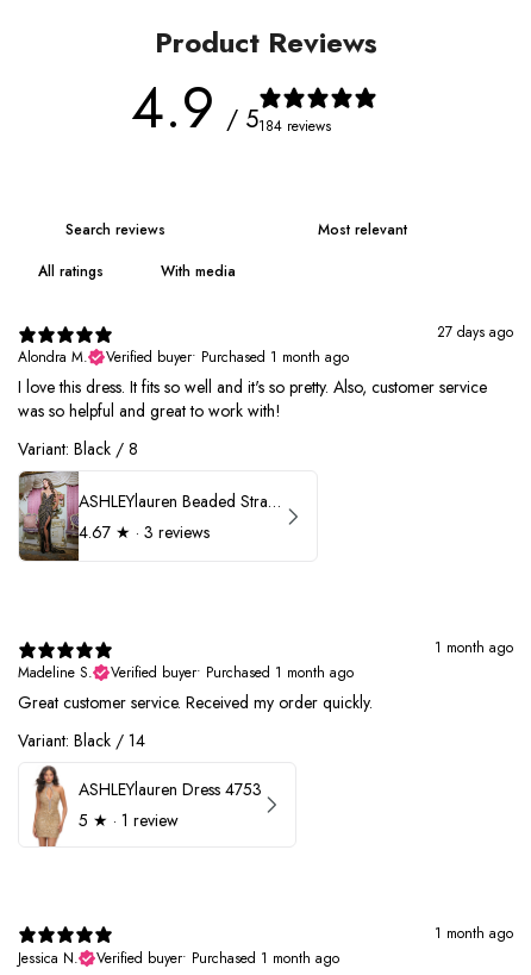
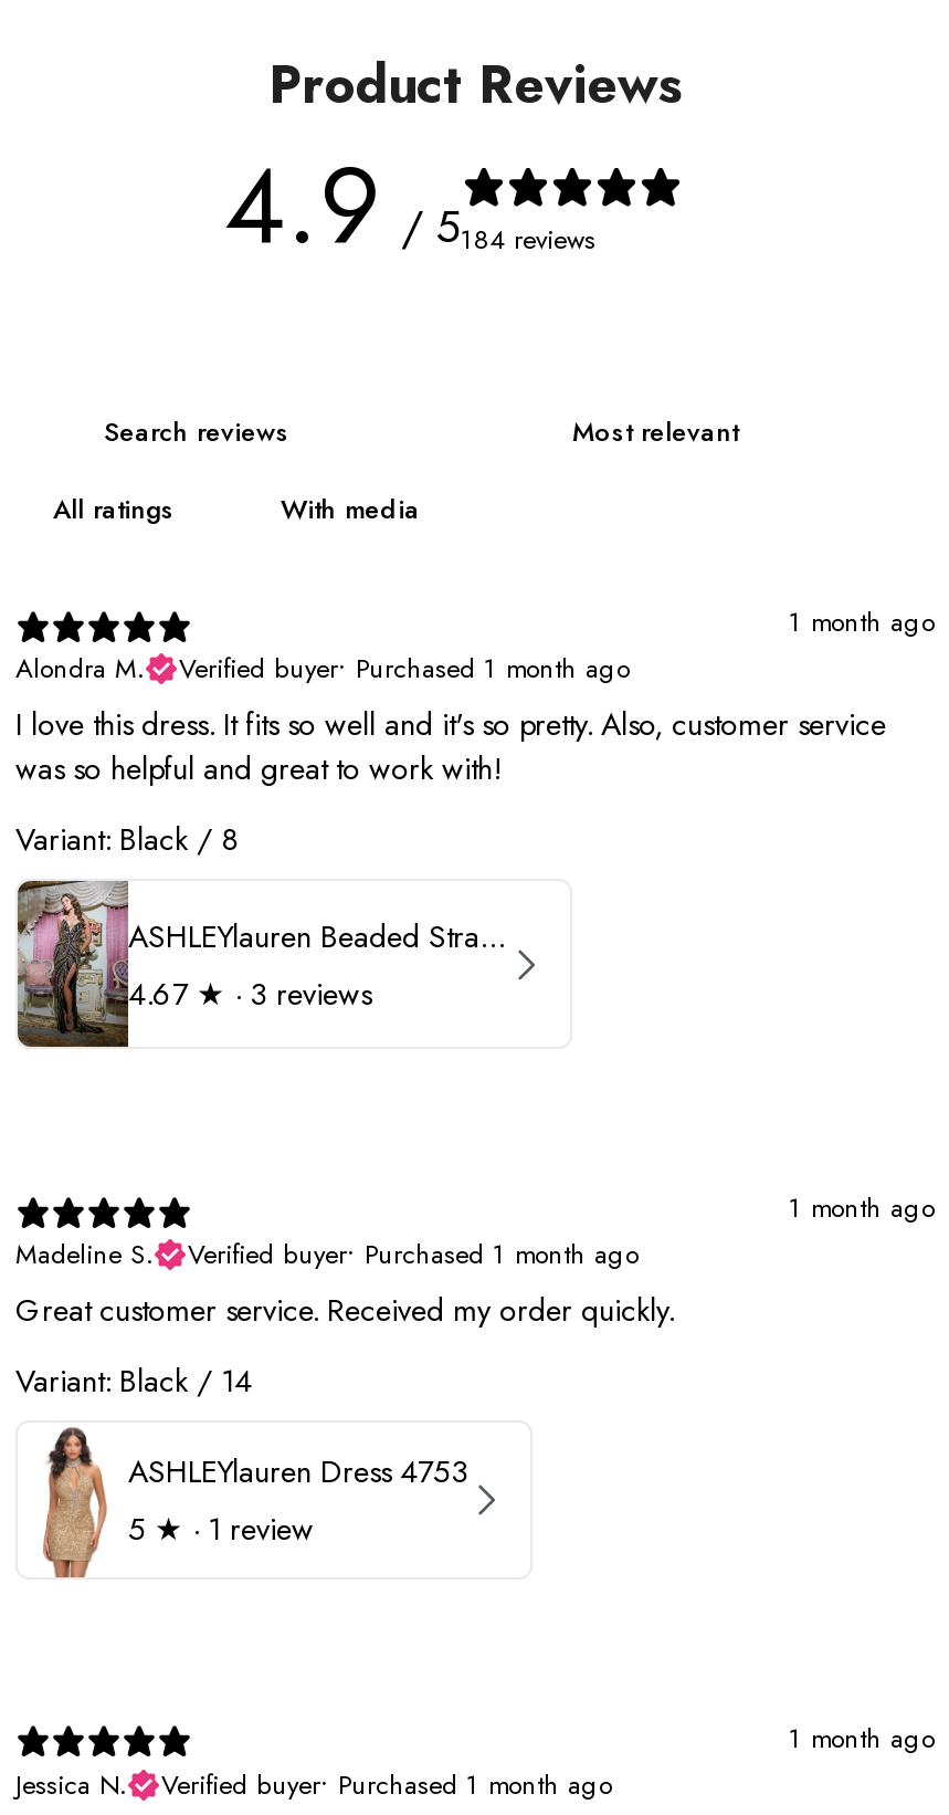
[437,322,513,343] 27 days ago -> [789,603,935,643] 1 month ago

